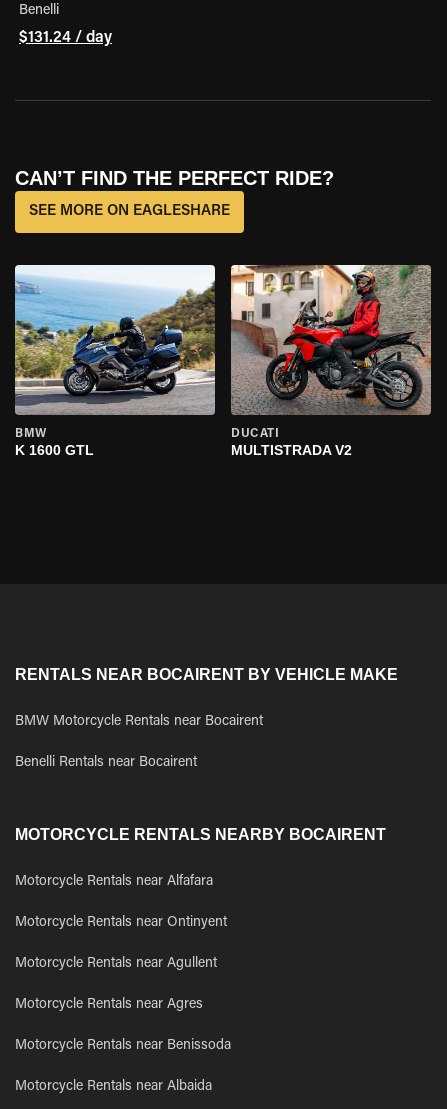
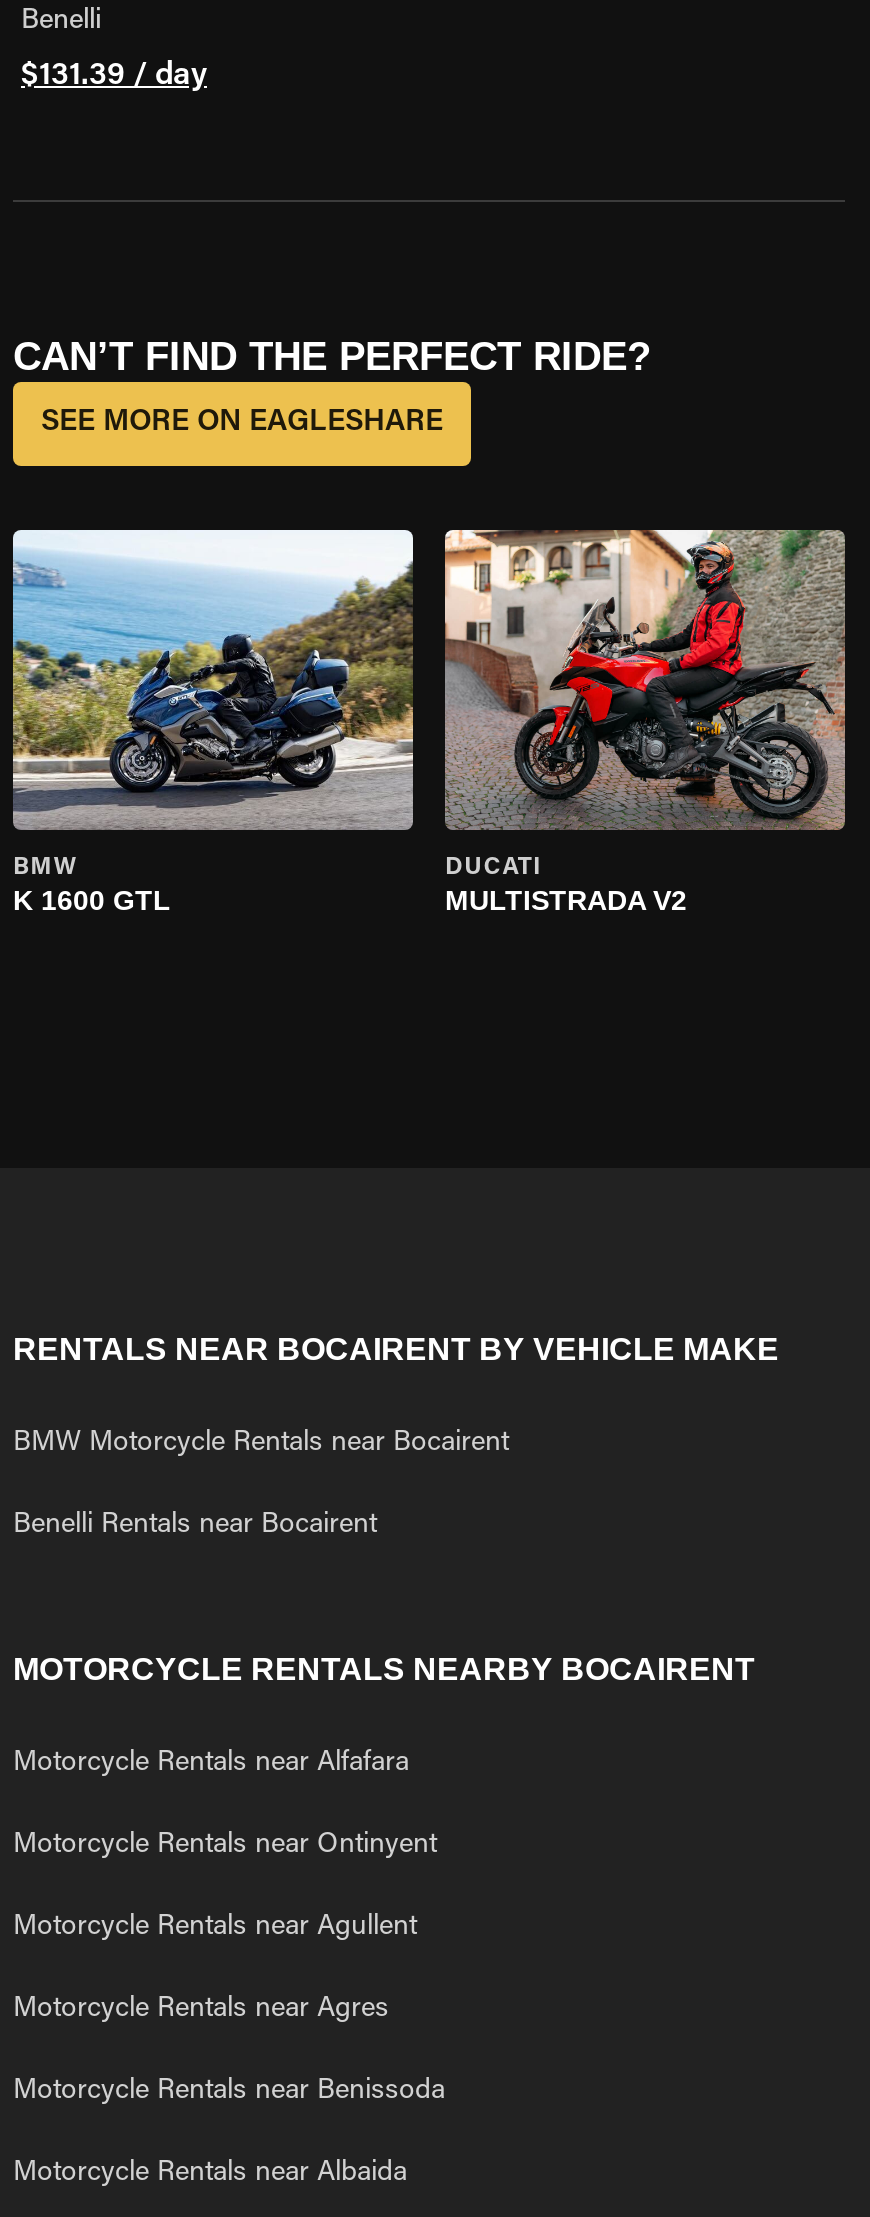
[19,30,112,46] $131.24 / day -> [21,60,207,92] $131.39 / day

